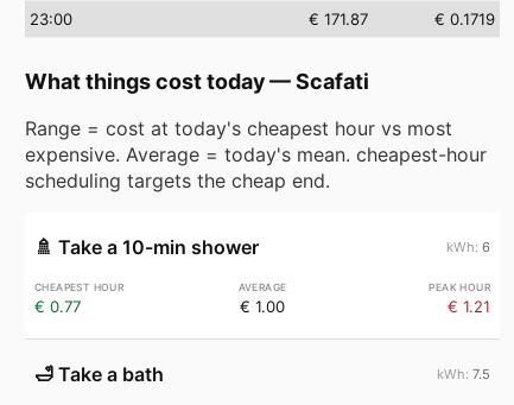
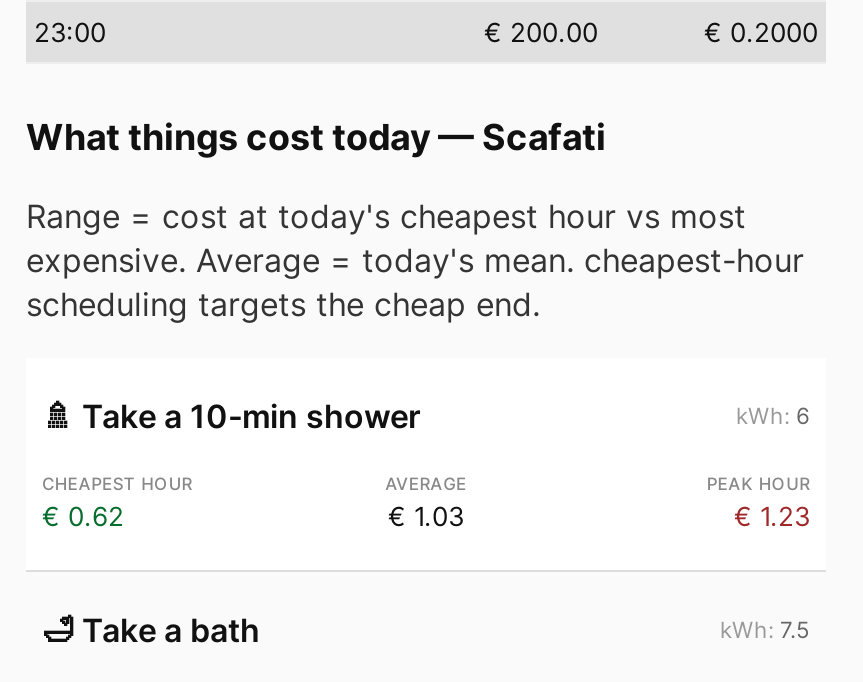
[309,10,368,29] € 171.87 -> [484,16,598,48] € 200.00
[434,10,495,29] € 0.1719 -> [704,16,818,48] € 0.2000
[34,297,81,316] € 0.77 -> [42,500,124,532] € 0.62
[240,297,285,316] € 1.00 -> [388,500,464,532] € 1.03
[448,297,490,316] € 1.21 -> [734,500,810,532] € 1.23

